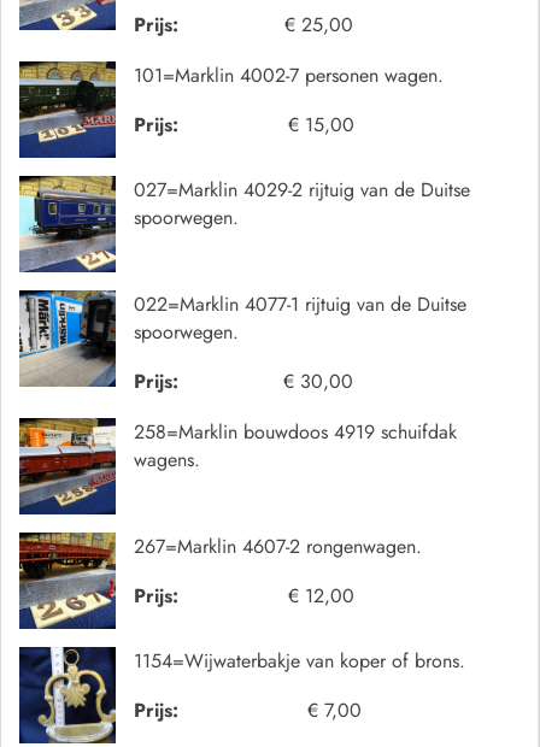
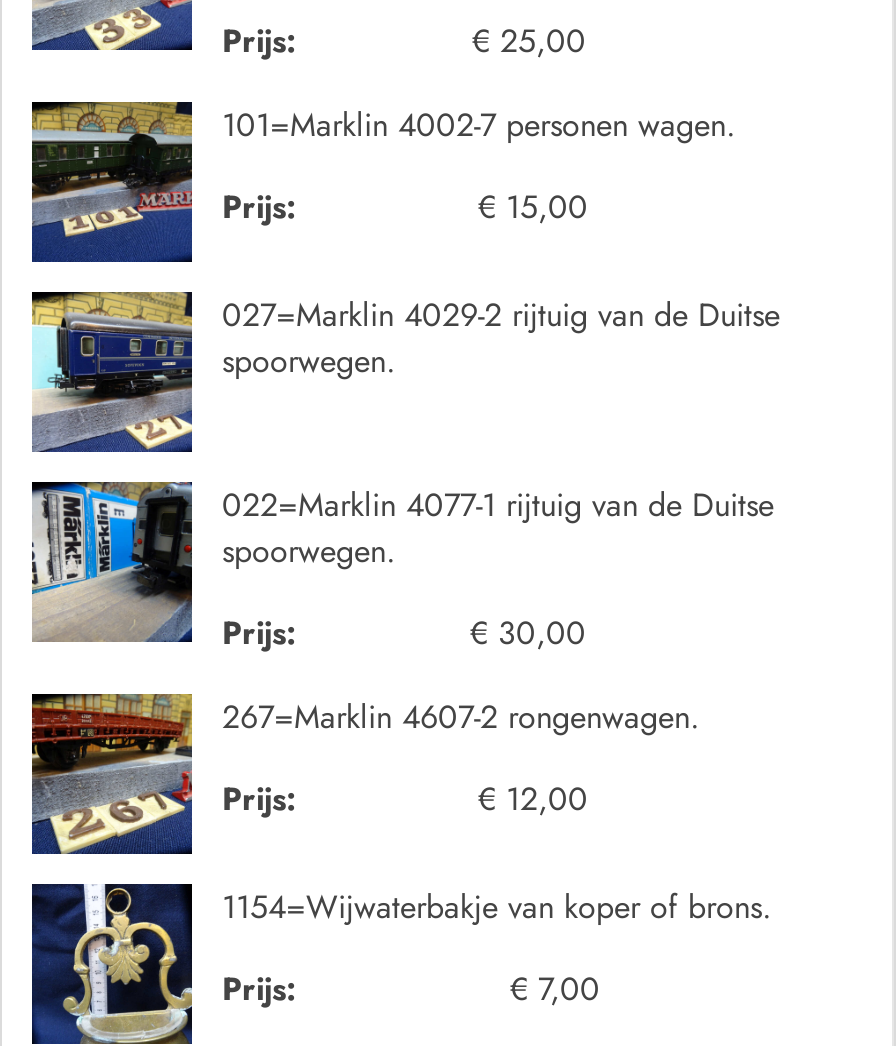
[19,417,457,516] [image] | 258=Marklin bouwdoos 4919 schuifdak | wagens. -> none

